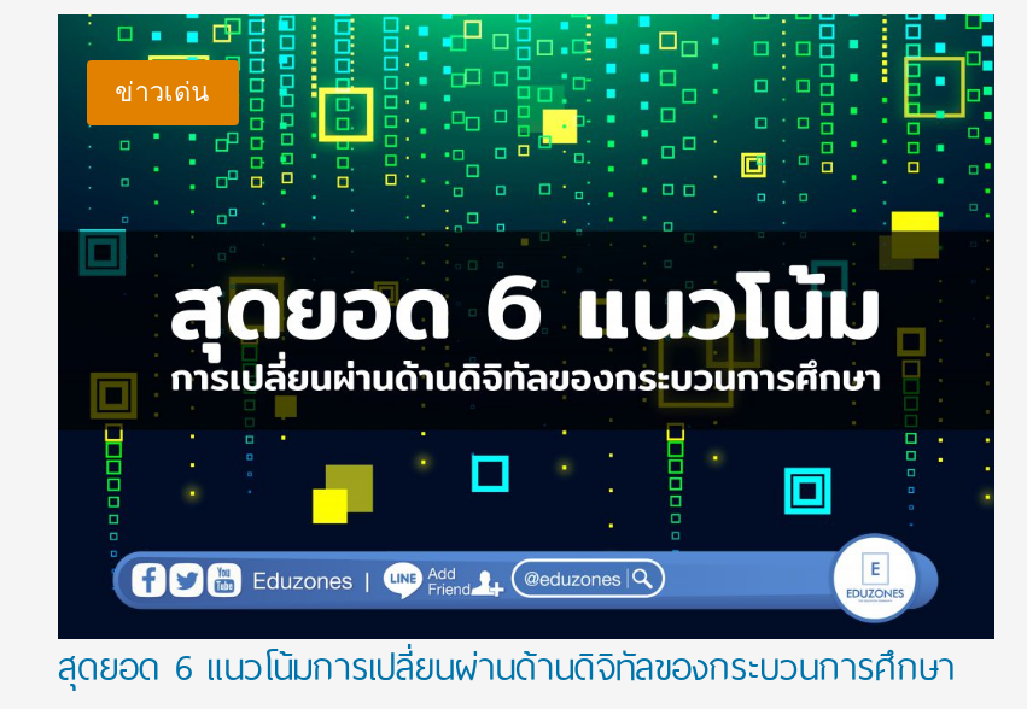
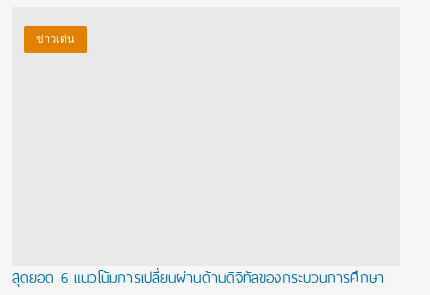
[56,12,997,641] [image] -> none

